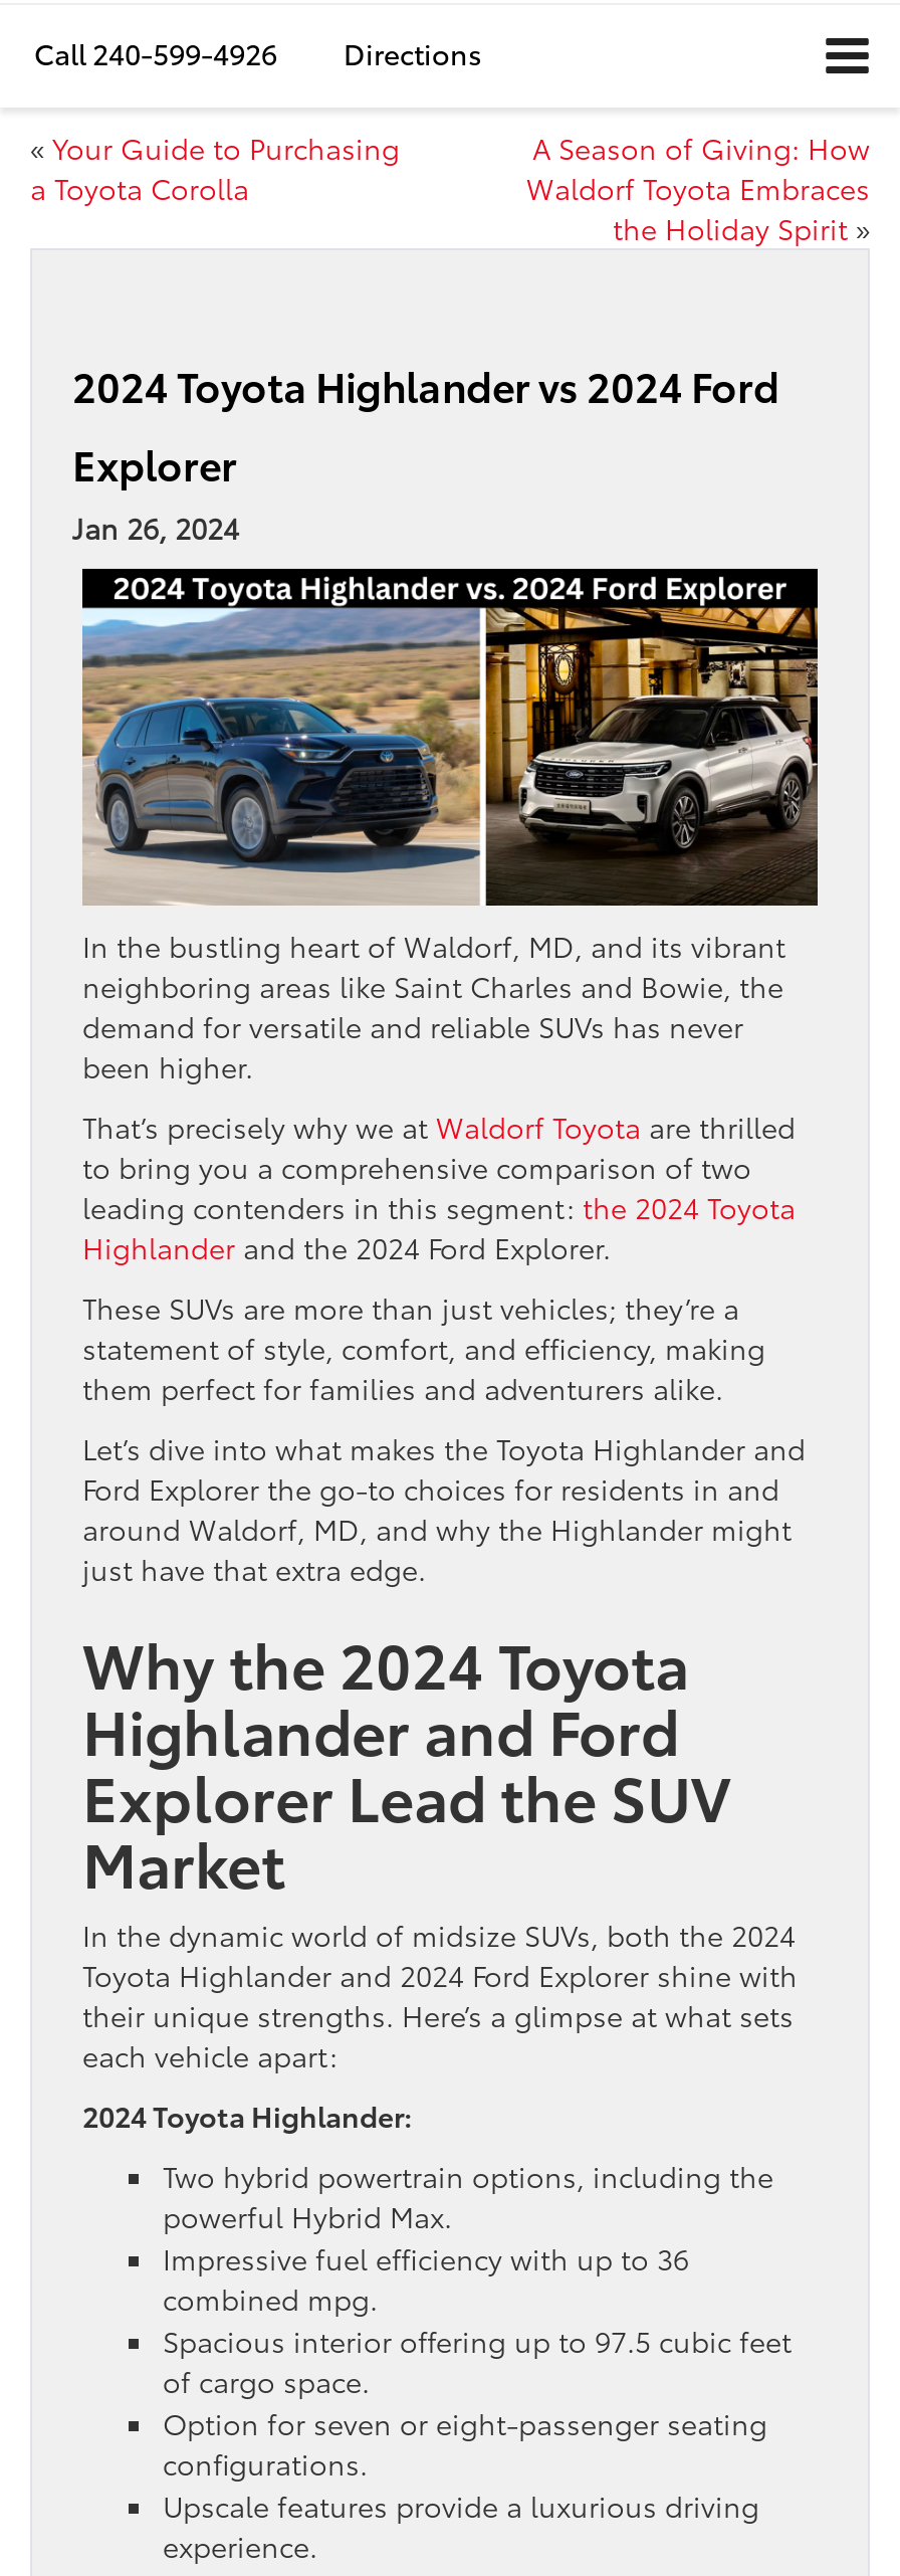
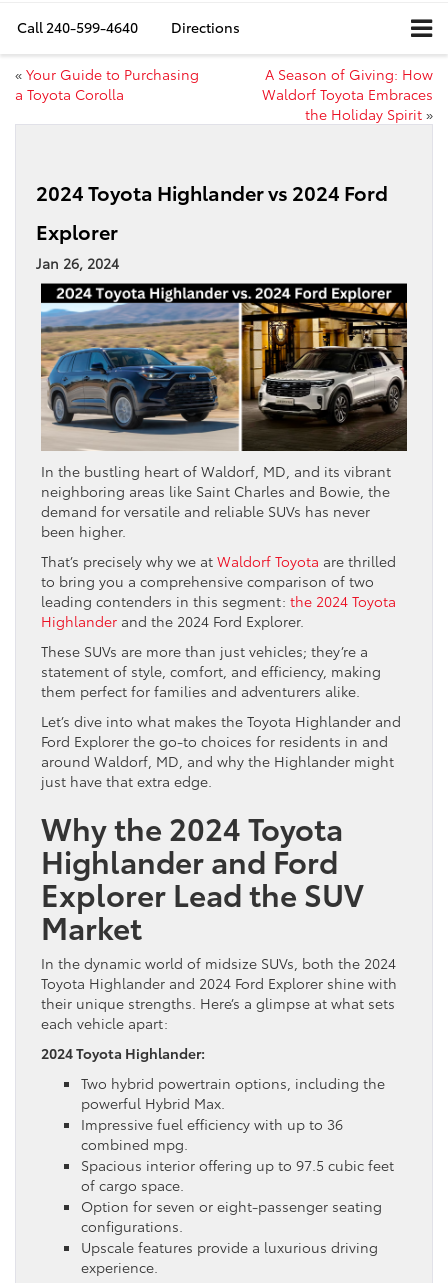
[34,34,482,74] Call 240-599-4926 Directions -> [17,17,240,37] Call 240-599-4640 Directions

